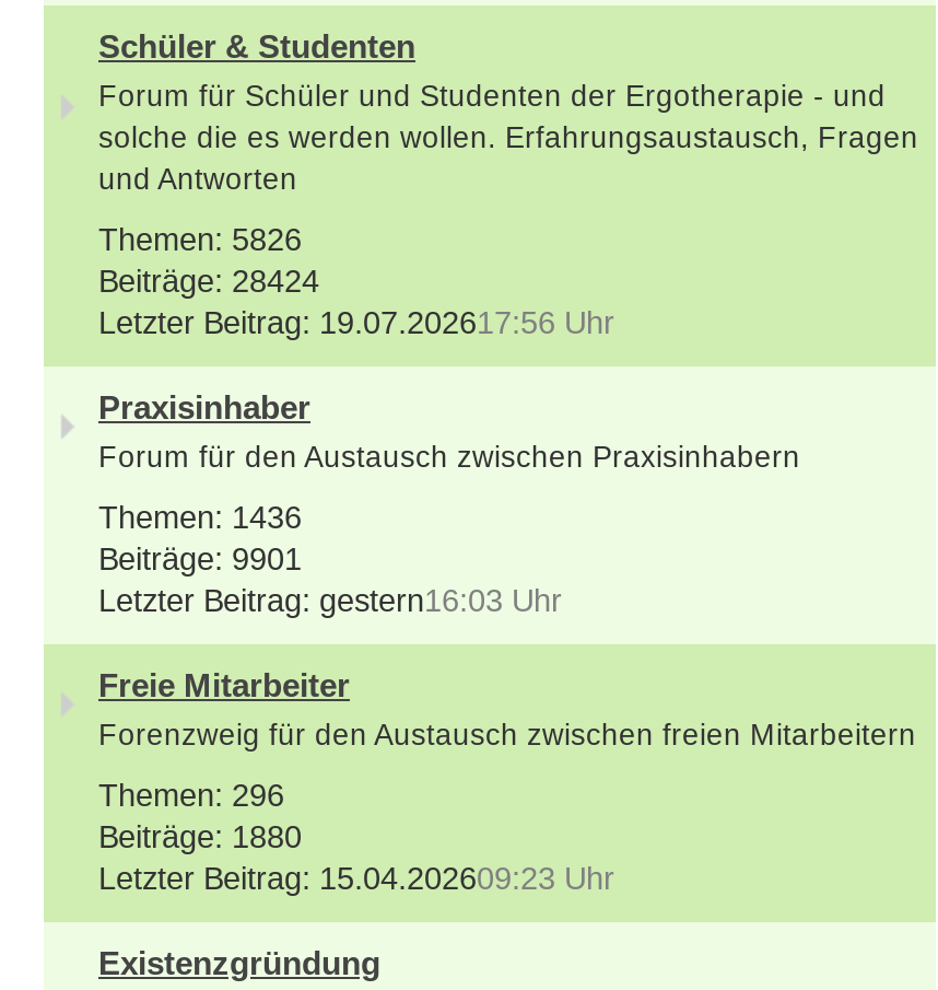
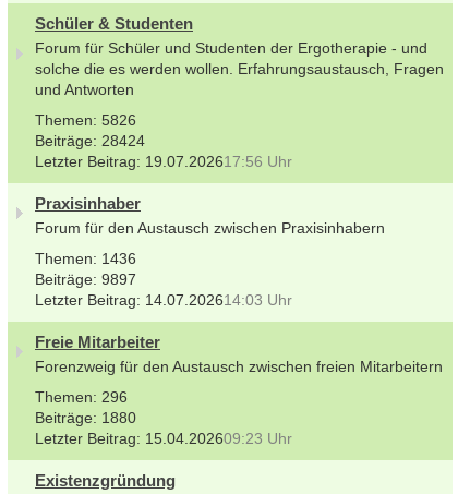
[232,542,302,577] 9901 -> [101,271,136,288] 9897
[319,583,562,619] gestern16:03 Uhr -> [145,291,292,309] 14.07.202614:03 Uhr

